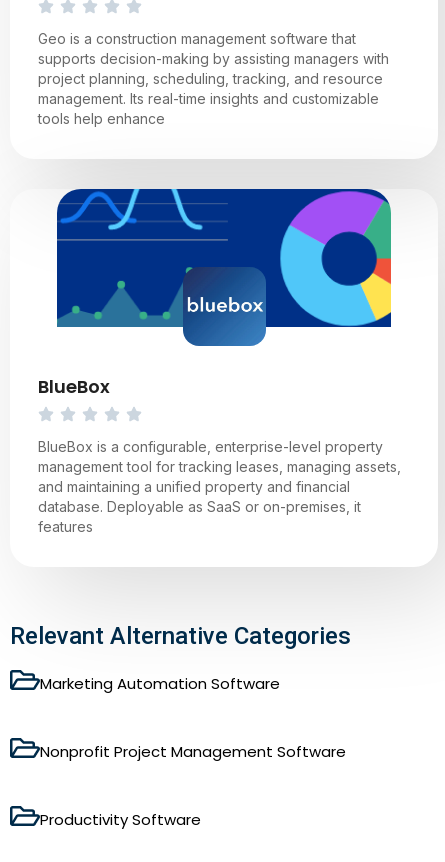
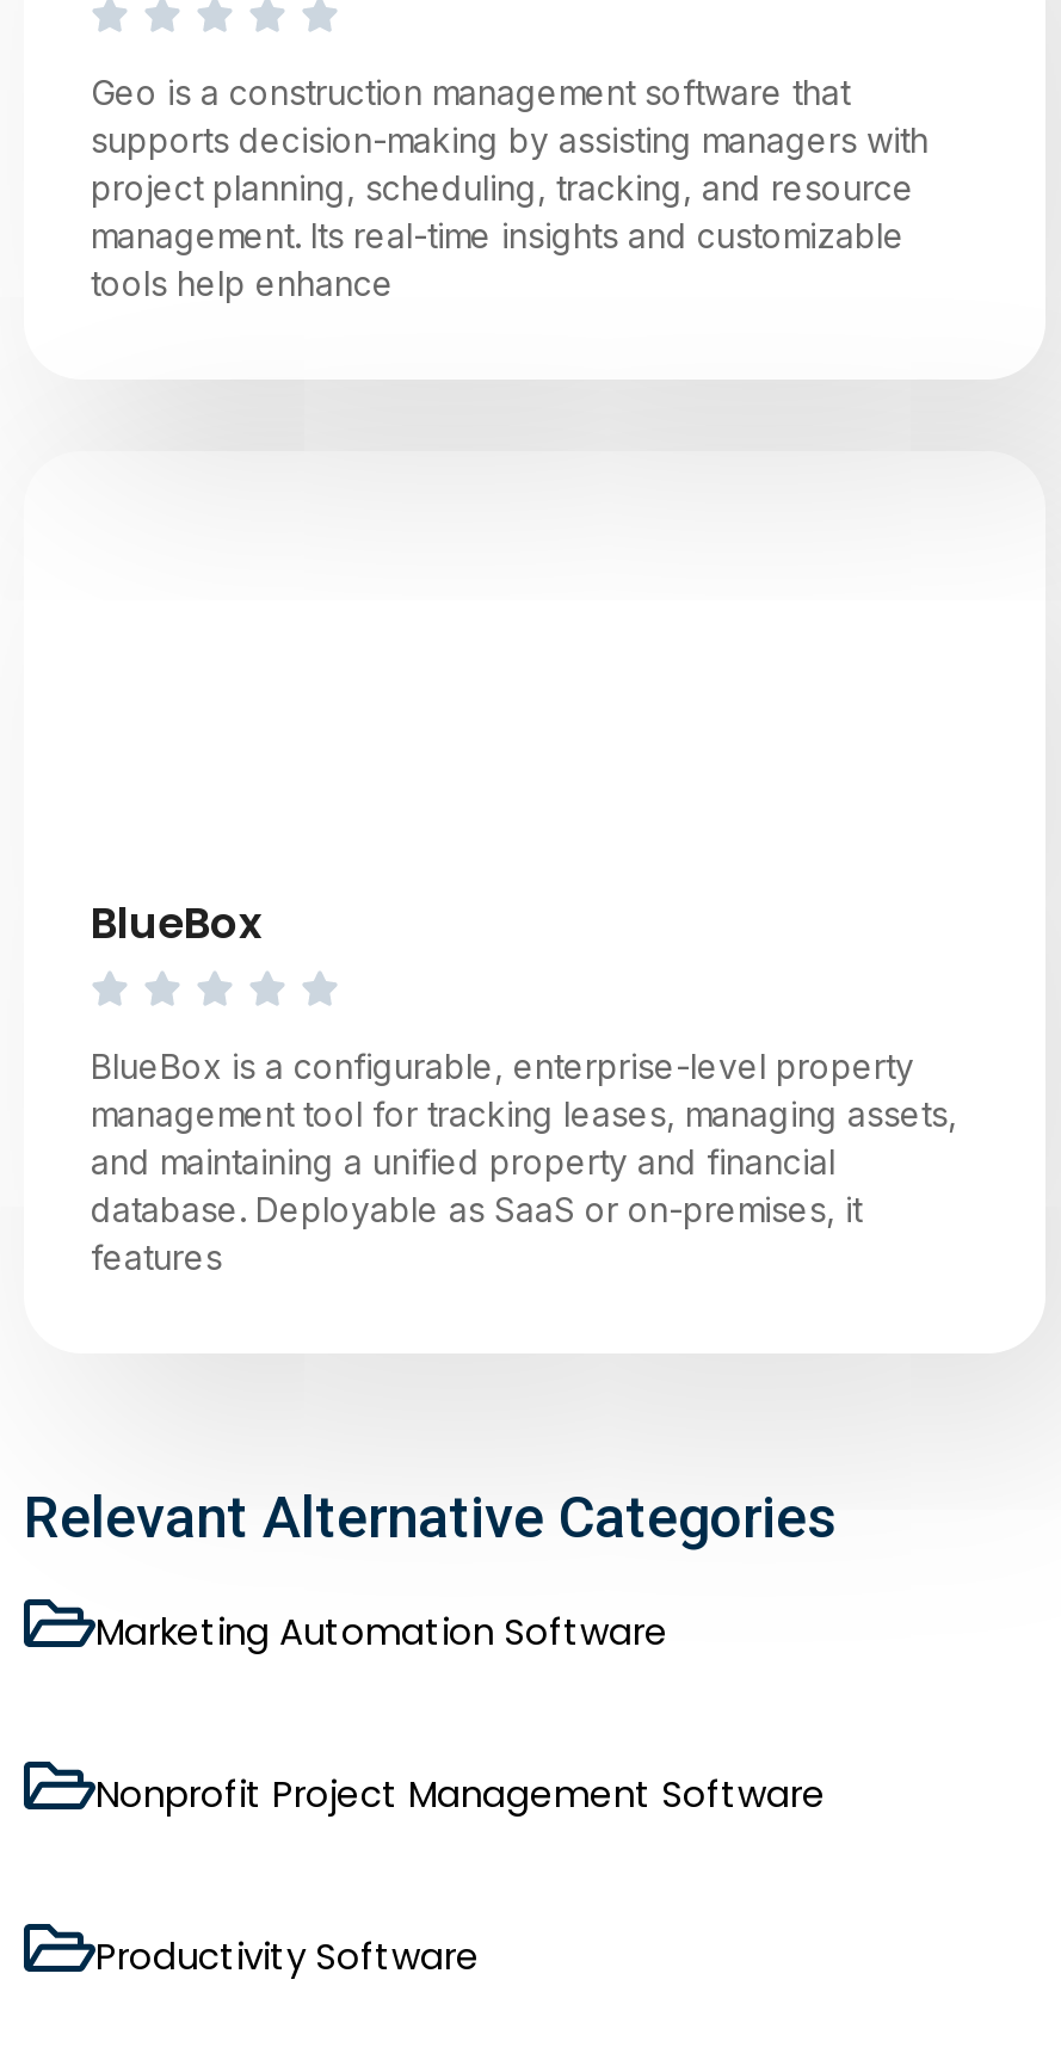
[56,188,392,347] [image] -> none

